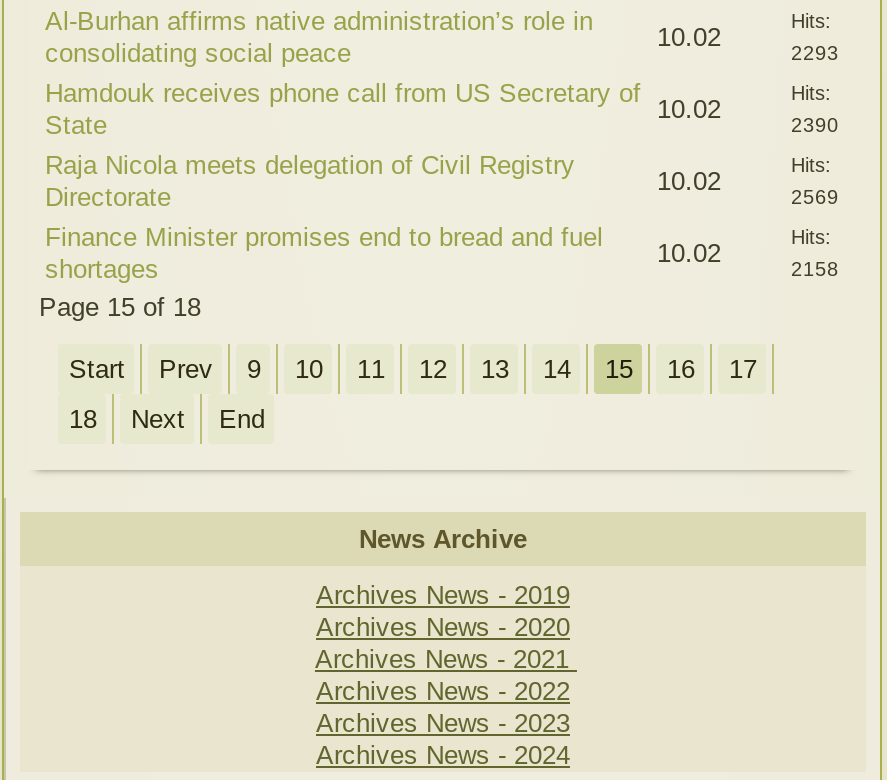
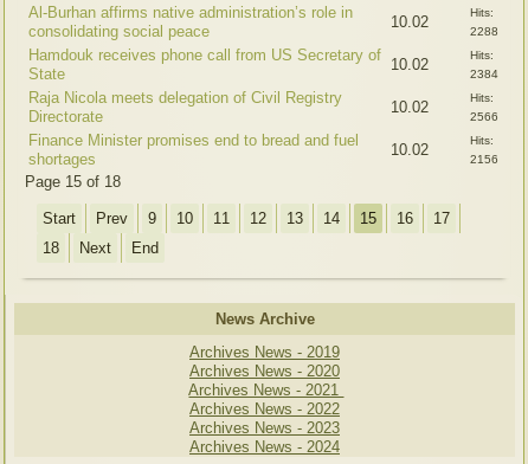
[791,42,839,64] 2293 -> [471,25,499,38] 2288
[791,114,839,136] 2390 -> [471,68,499,81] 2384
[791,186,839,208] 2569 -> [471,110,499,123] 2566
[791,258,839,280] 2158 -> [471,153,499,166] 2156

